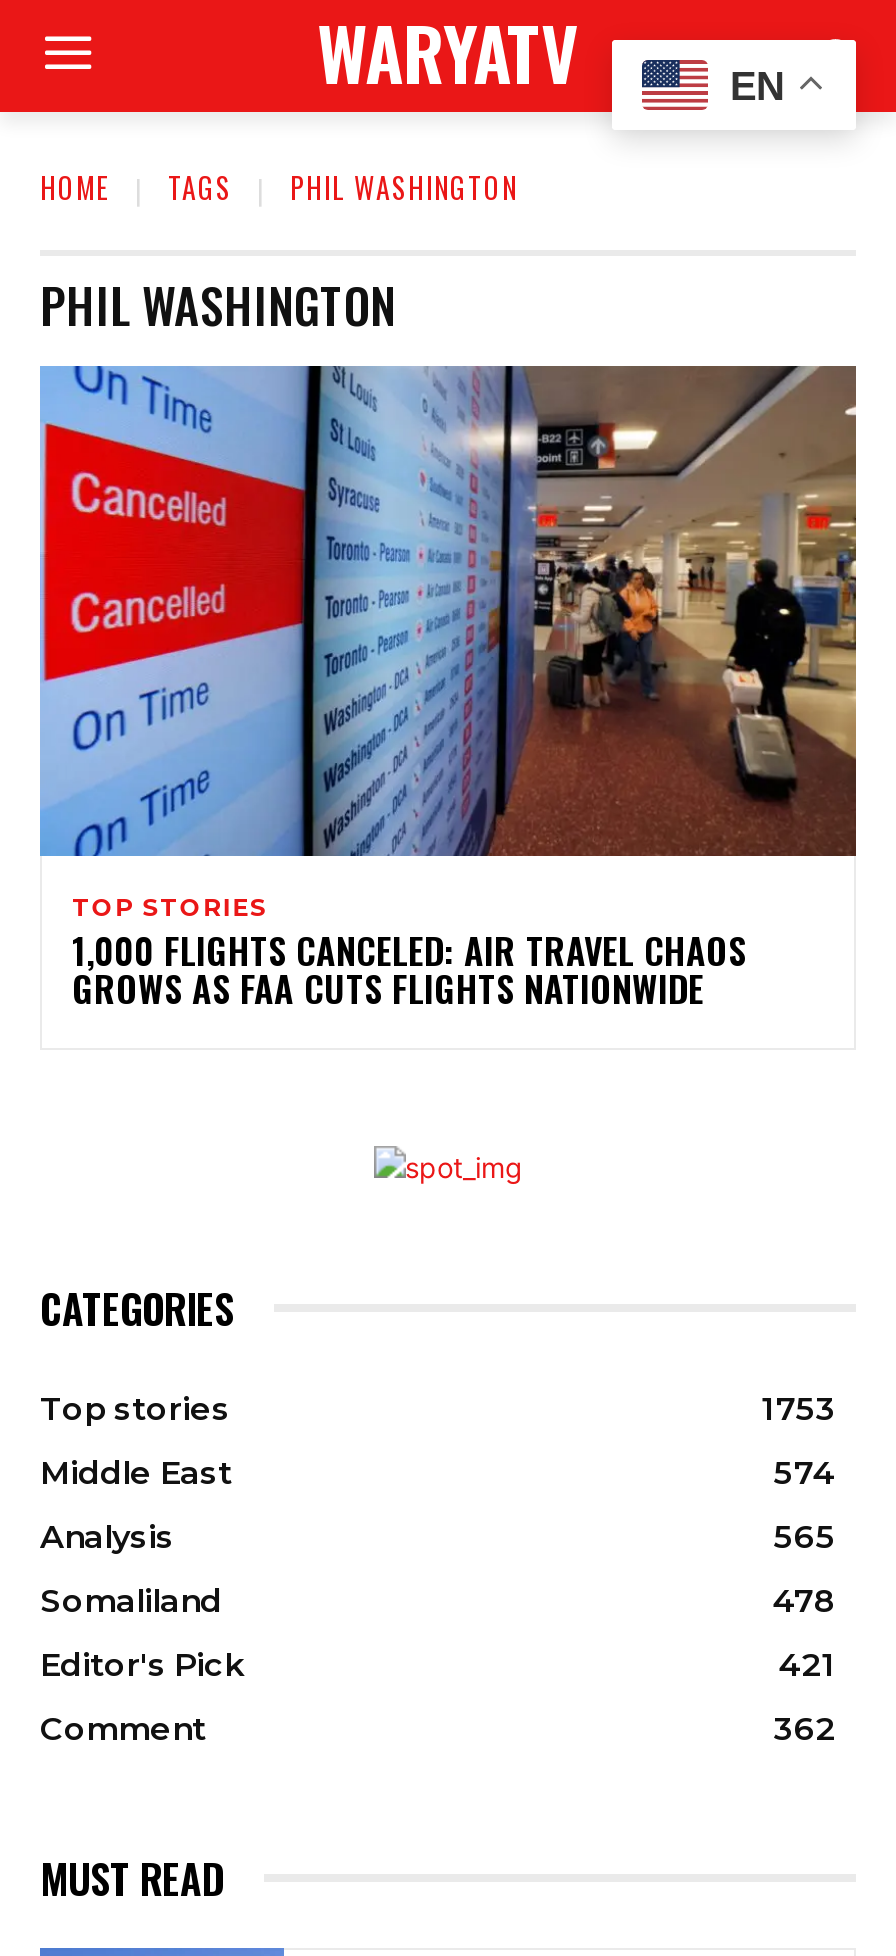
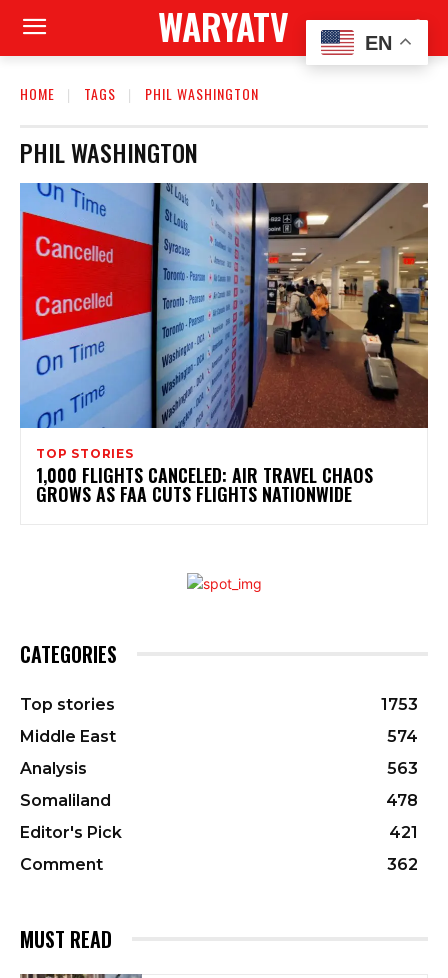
[774,1518,836,1556] 565 -> [387,759,418,778] 563

